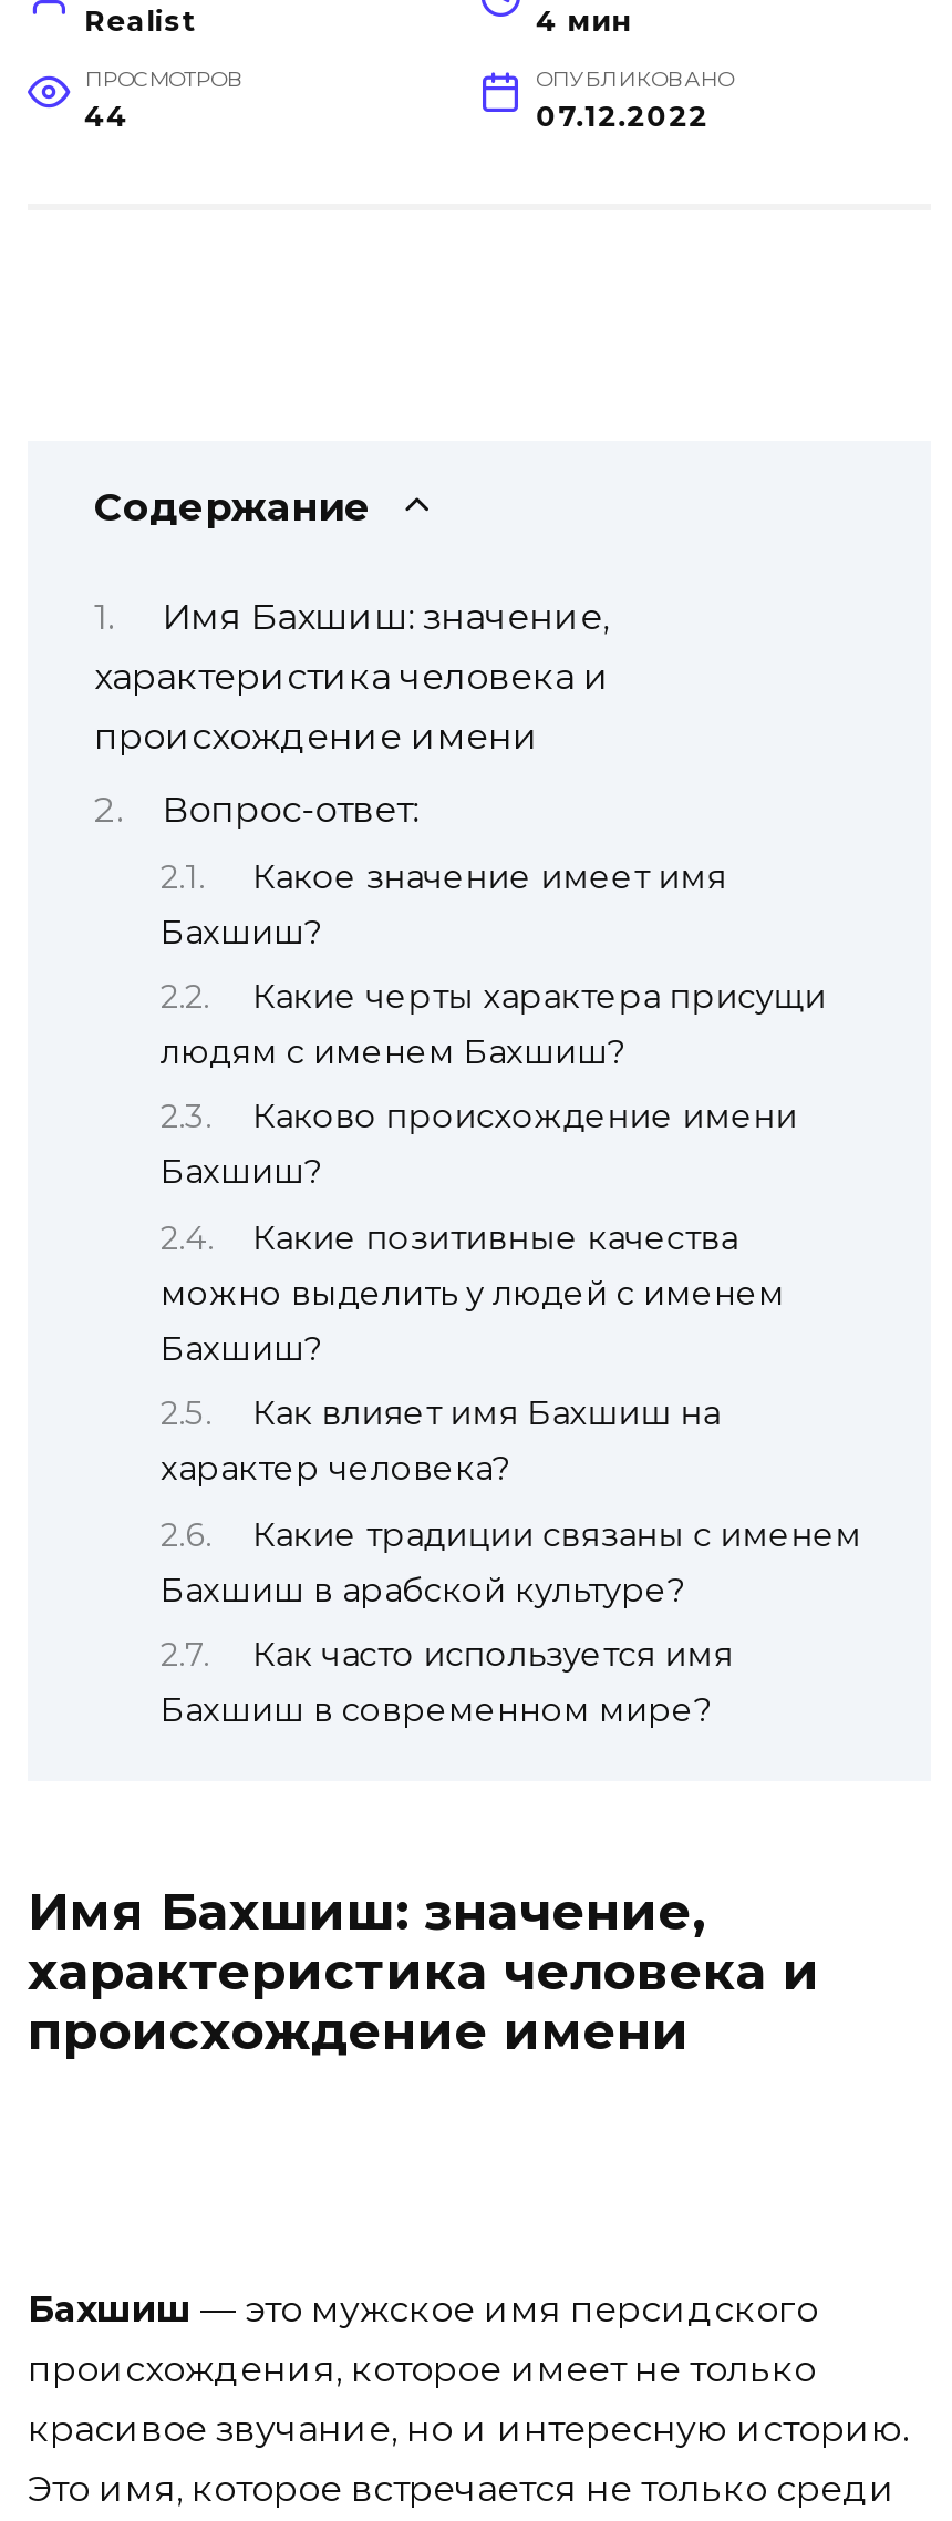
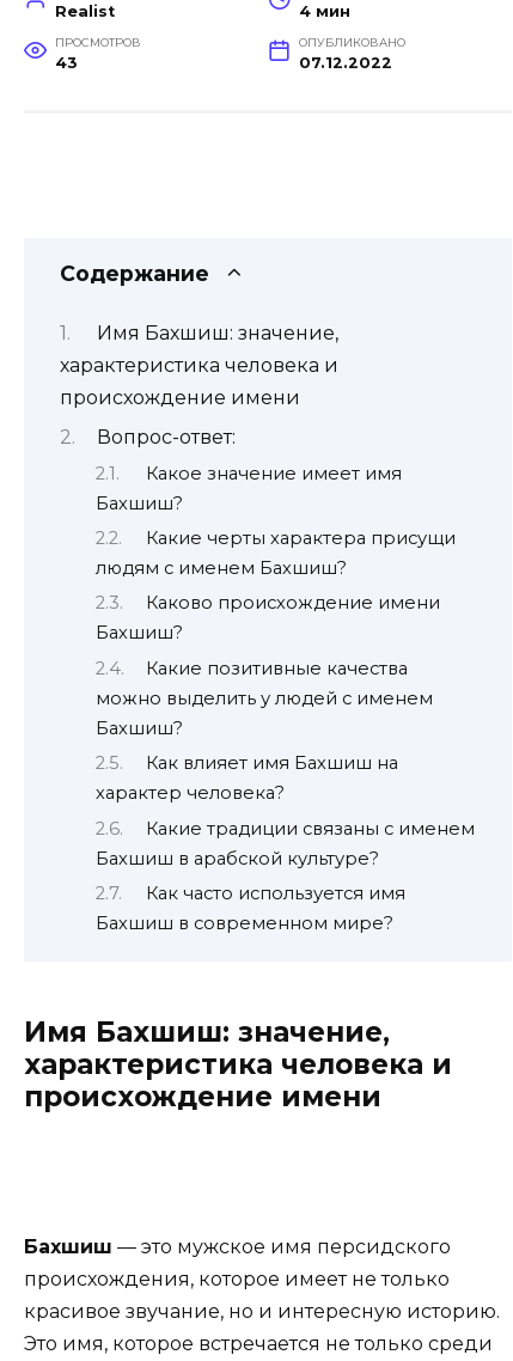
[84,101,129,134] 44 -> [55,54,77,72] 43

